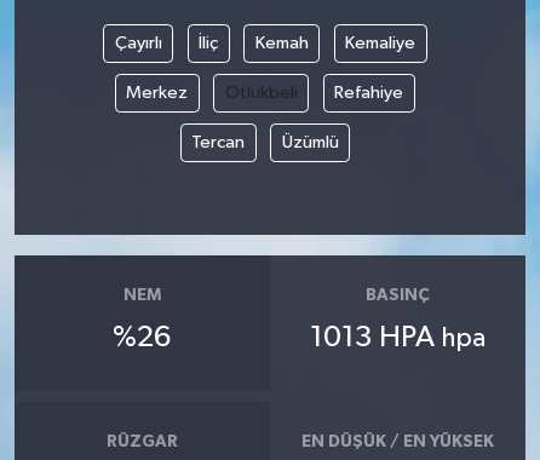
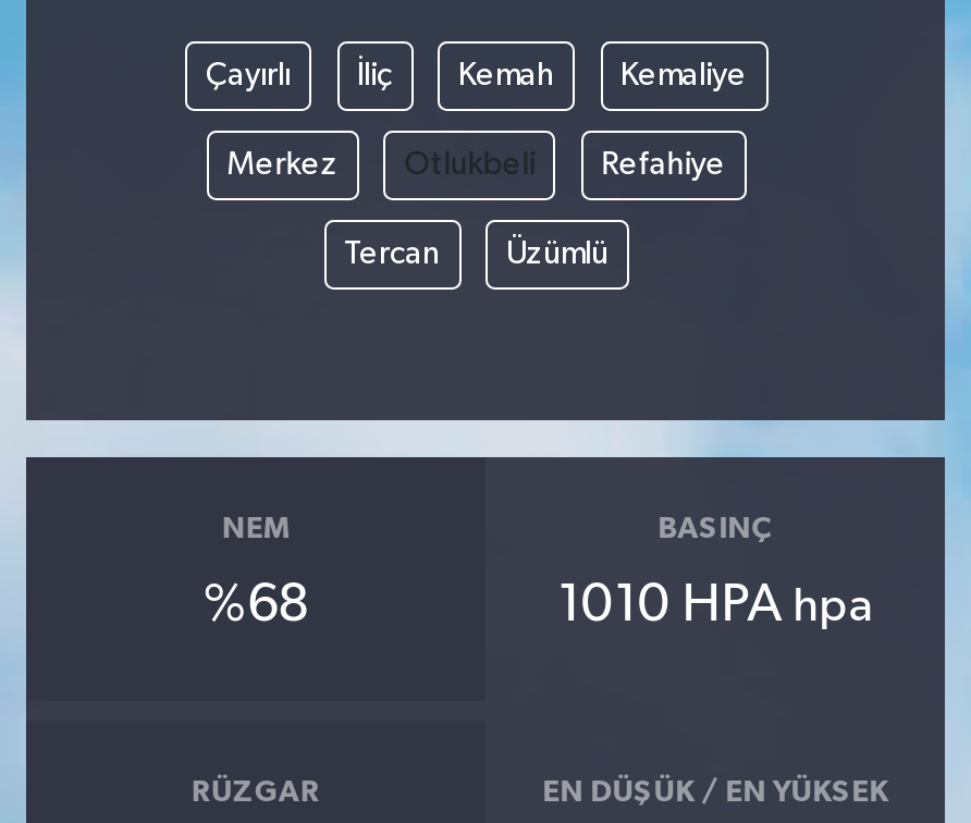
[113,323,171,352] %26 -> [203,578,308,631] %68
[310,323,486,352] 1013 HPA hpa -> [558,578,873,631] 1010 HPA hpa

